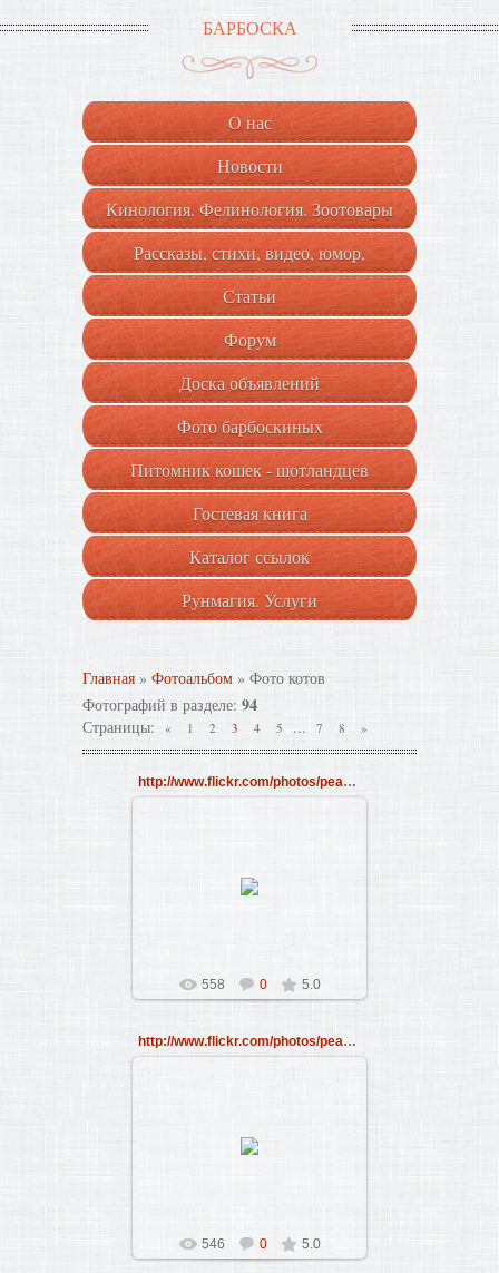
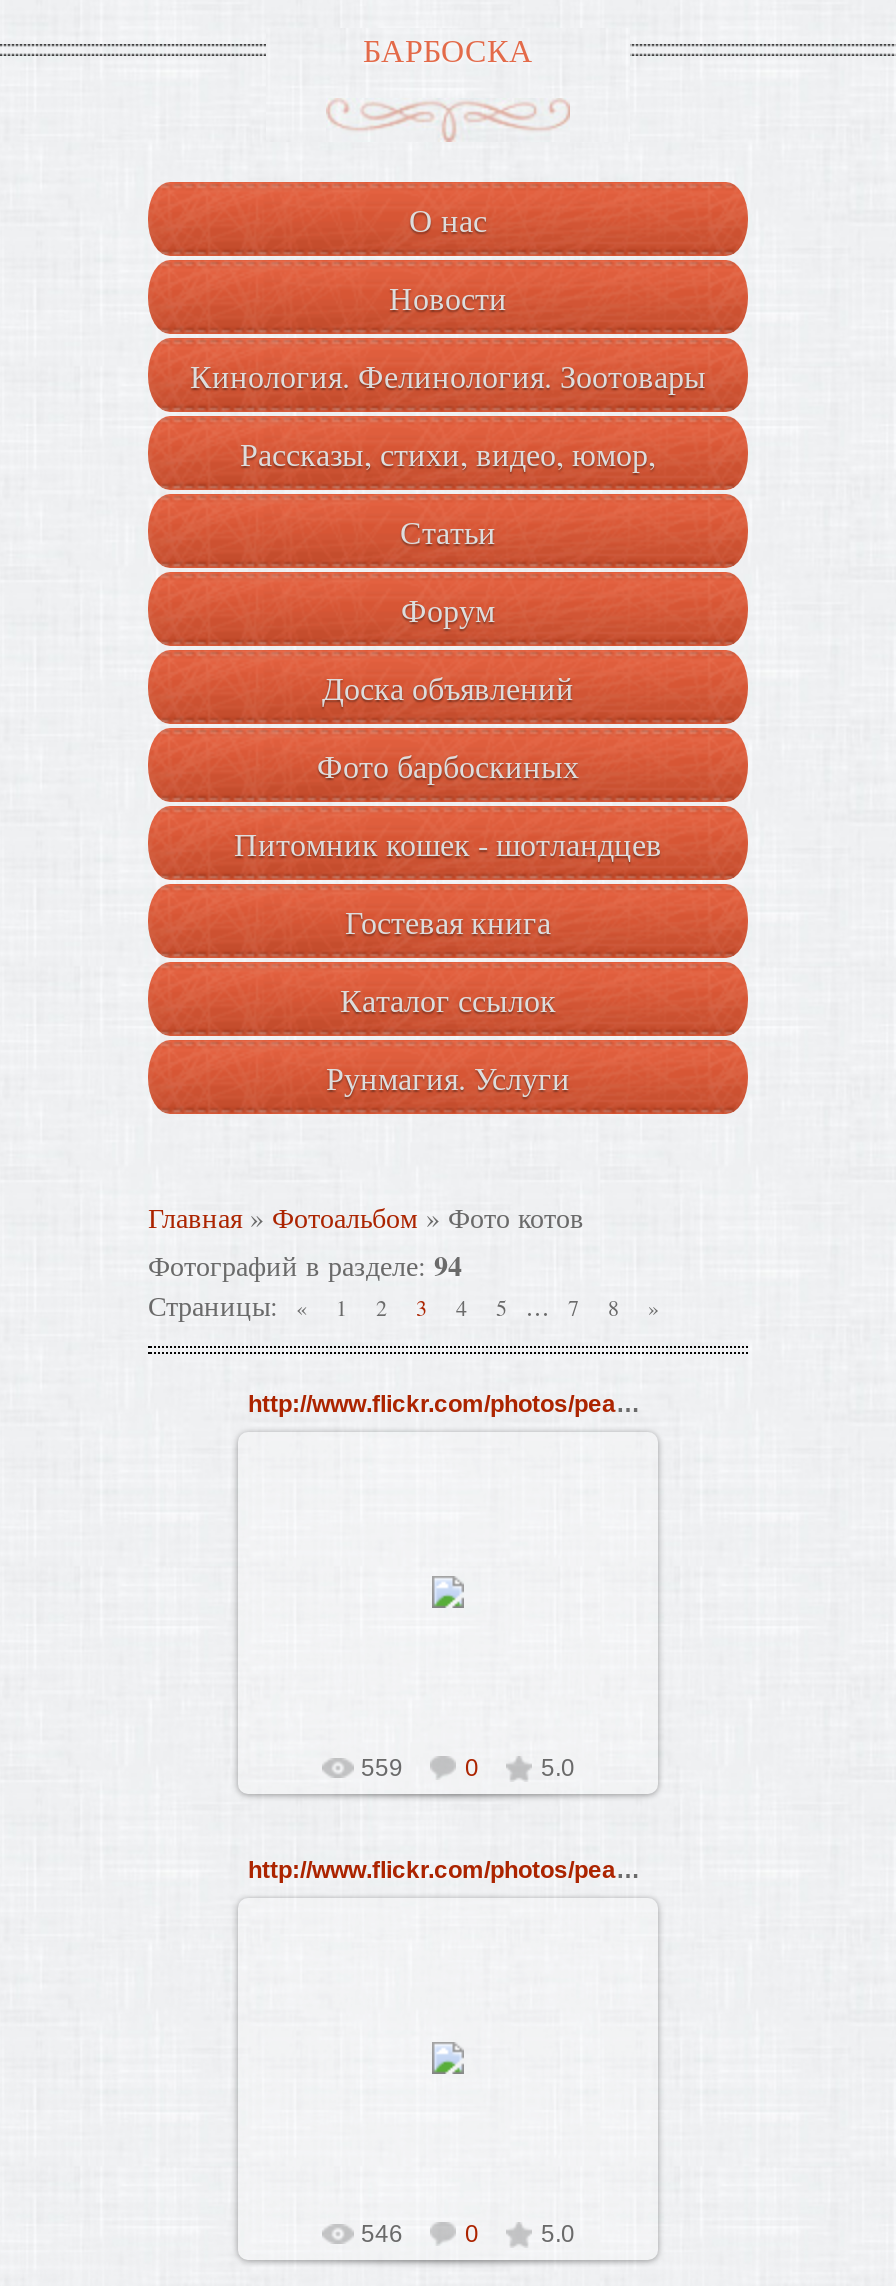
[201,977,224,992] 558 -> [361,1754,403,1782] 559

